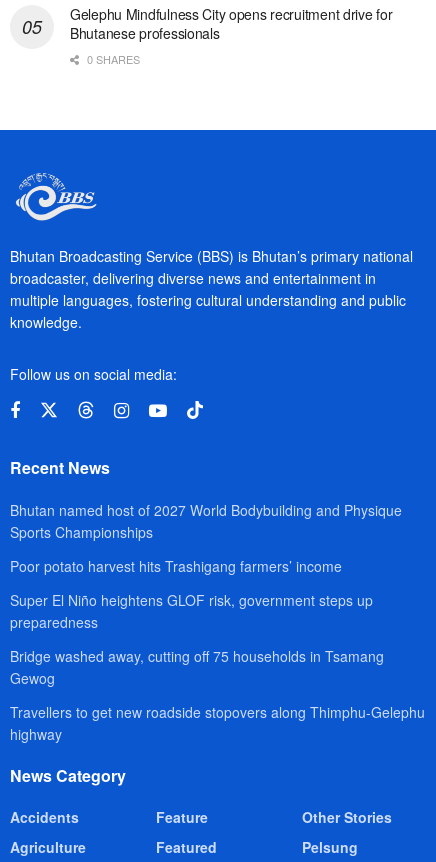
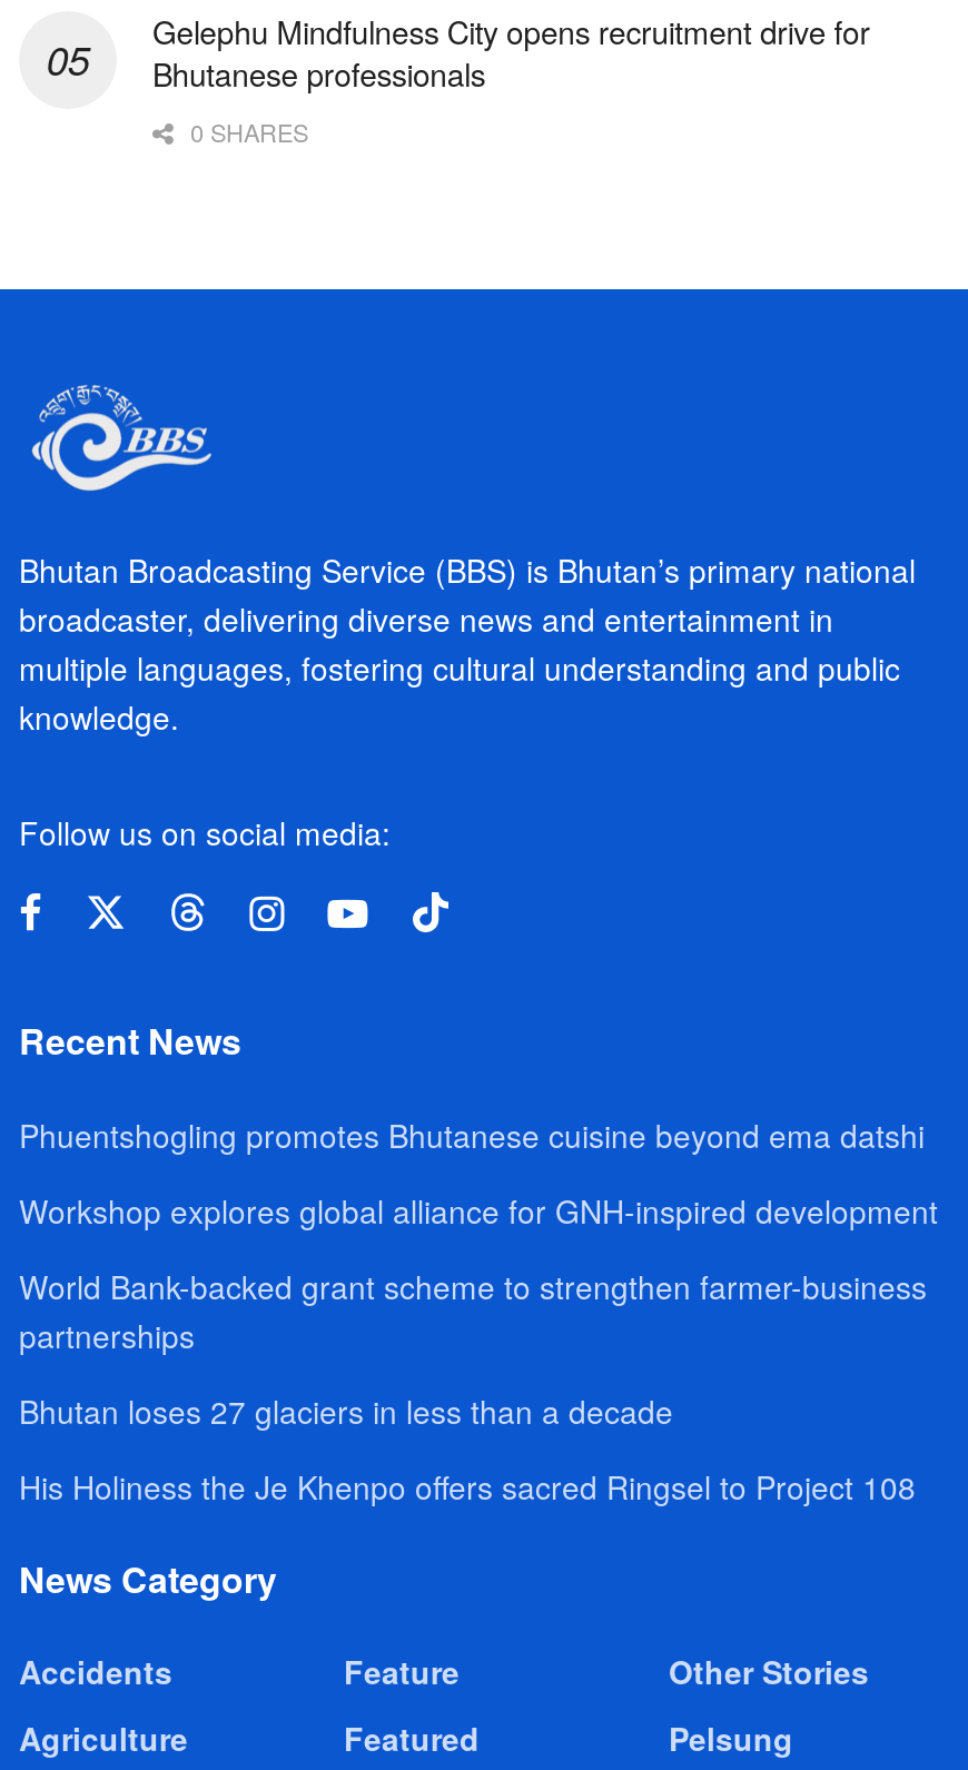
[10,500,402,542] Bhutan named host of 2027 World Bodybuilding and Physique | Sports Championships -> [19,1112,925,1156] Phuentshogling promotes Bhutanese cuisine beyond ema datshi
[10,556,342,576] Poor potato harvest hits Trashigang farmers’ income -> [19,1187,938,1232] Workshop explores global alliance for GNH-inspired development
[10,590,373,632] Super El Niño heightens GLOF risk, government steps up | preparedness -> [19,1263,927,1356] World Bank-backed grant scheme to strengthen farmer-business | partnerships
[10,646,384,688] Bridge washed away, cutting off 75 households in Tsamang | Gewog -> [19,1388,673,1432] Bhutan loses 27 glaciers in less than a decade
[10,702,425,744] Travellers to get new roadside stopovers along Thimphu-Gelephu | highway -> [19,1463,916,1508] His Holiness the Je Khenpo offers sacred Ringsel to Project 108

